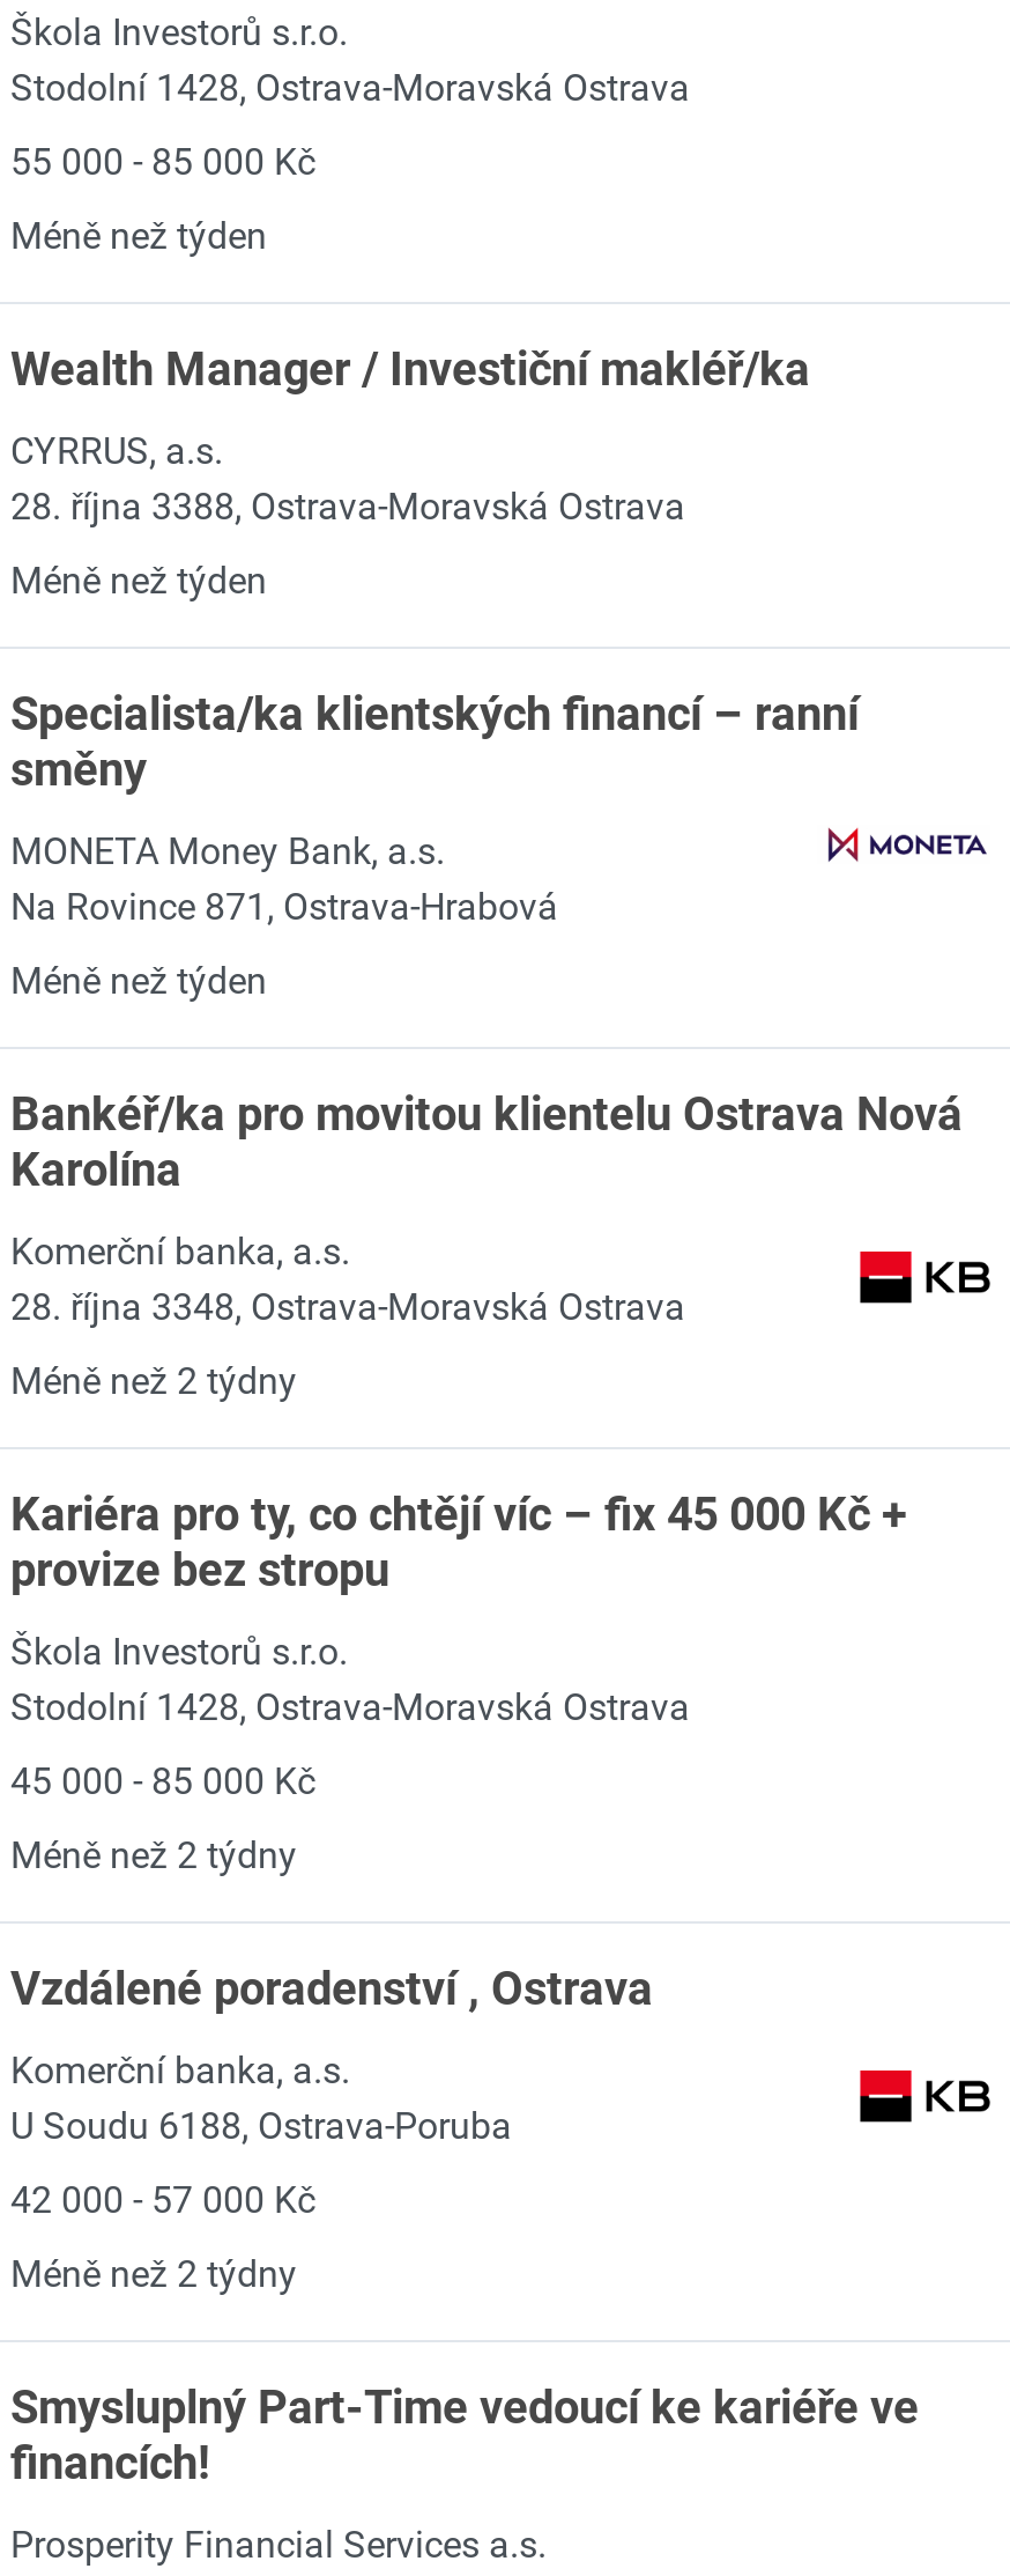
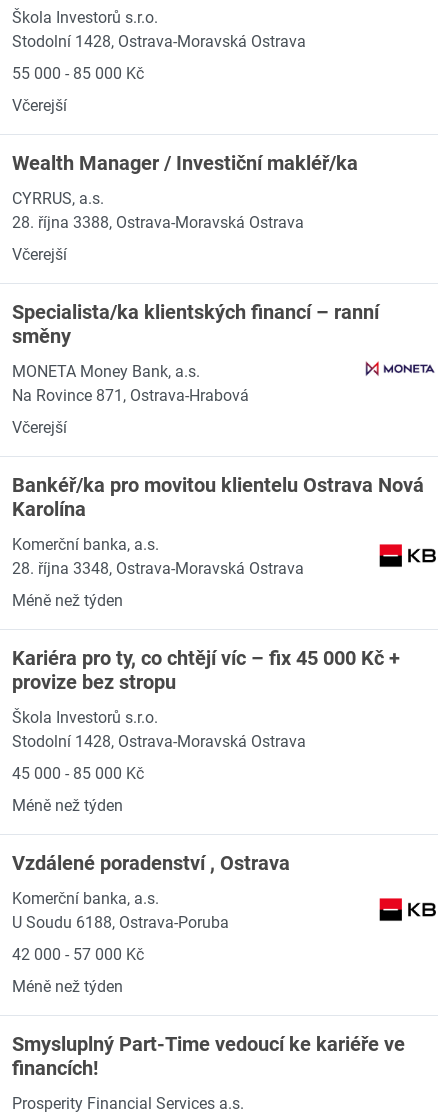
[10,214,267,258] Méně než týden -> [12,96,67,115] Včerejší
[10,559,267,603] Méně než týden -> [12,245,67,264] Včerejší
[10,959,267,1003] Méně než týden -> [12,418,67,437] Včerejší
[10,1359,297,1403] Méně než 2 týdny -> [12,591,123,610] Méně než týden
[10,1833,297,1877] Méně než 2 týdny -> [12,796,123,815] Méně než týden
[10,2252,297,2296] Méně než 2 týdny -> [12,977,123,996] Méně než týden

